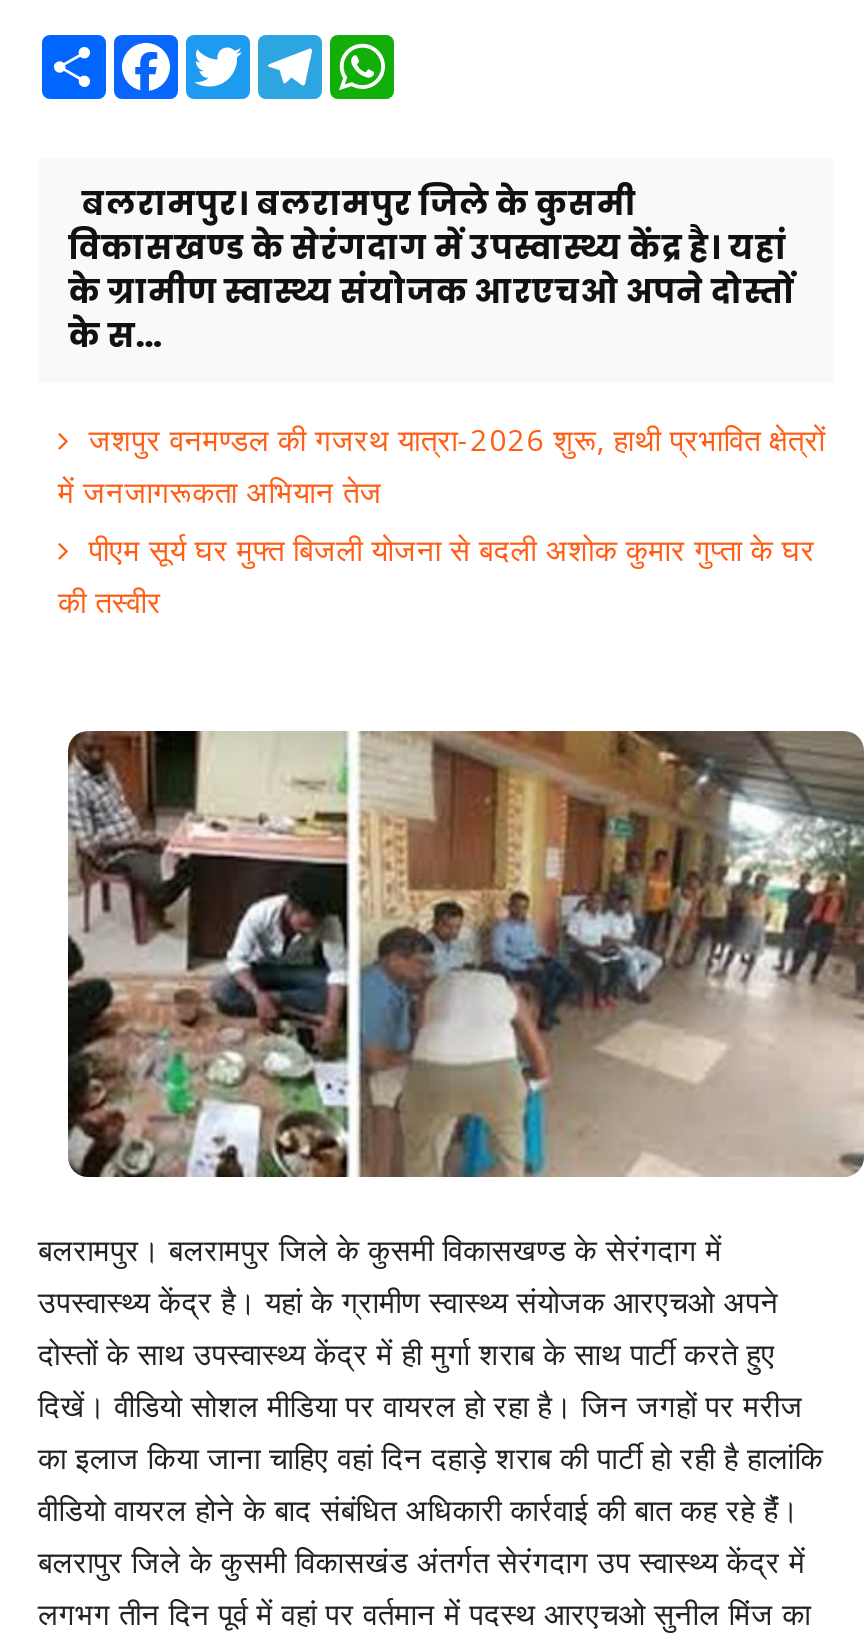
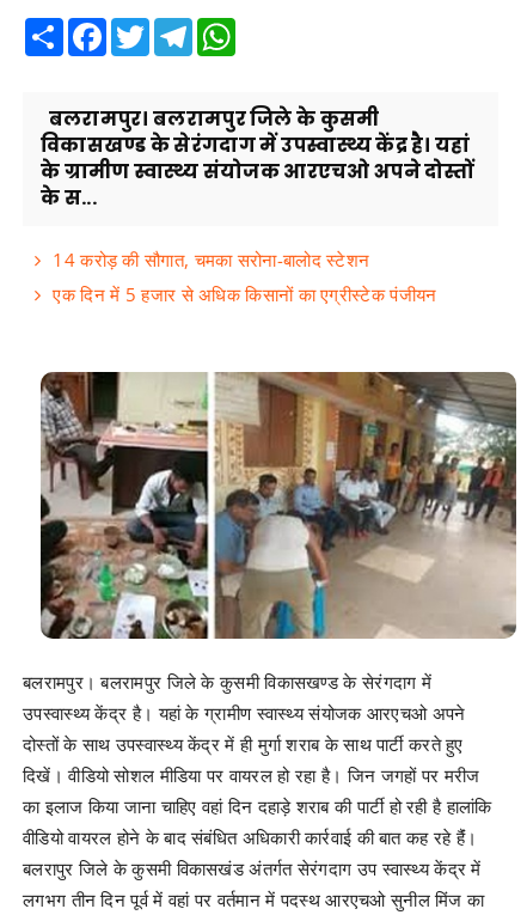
[58,419,825,621] जशपुर वनमण्डल की गजरथ यात्रा-2026 शुरू, हाथी प्रभावित क्षेत्रों | में जनजागरूकता अभियान तेज | पीएम सूर्य घर मुफ्त बिजली योजना से बदली अशोक कुमार गुप्ता के घर | की तस्वीर -> [53,247,437,306] 14 करोड़ की सौगात, चमका सरोना-बालोद स्टेशन | एक दिन में 5 हजार से अधिक किसानों का एग्रीस्टेक पंजीयन

